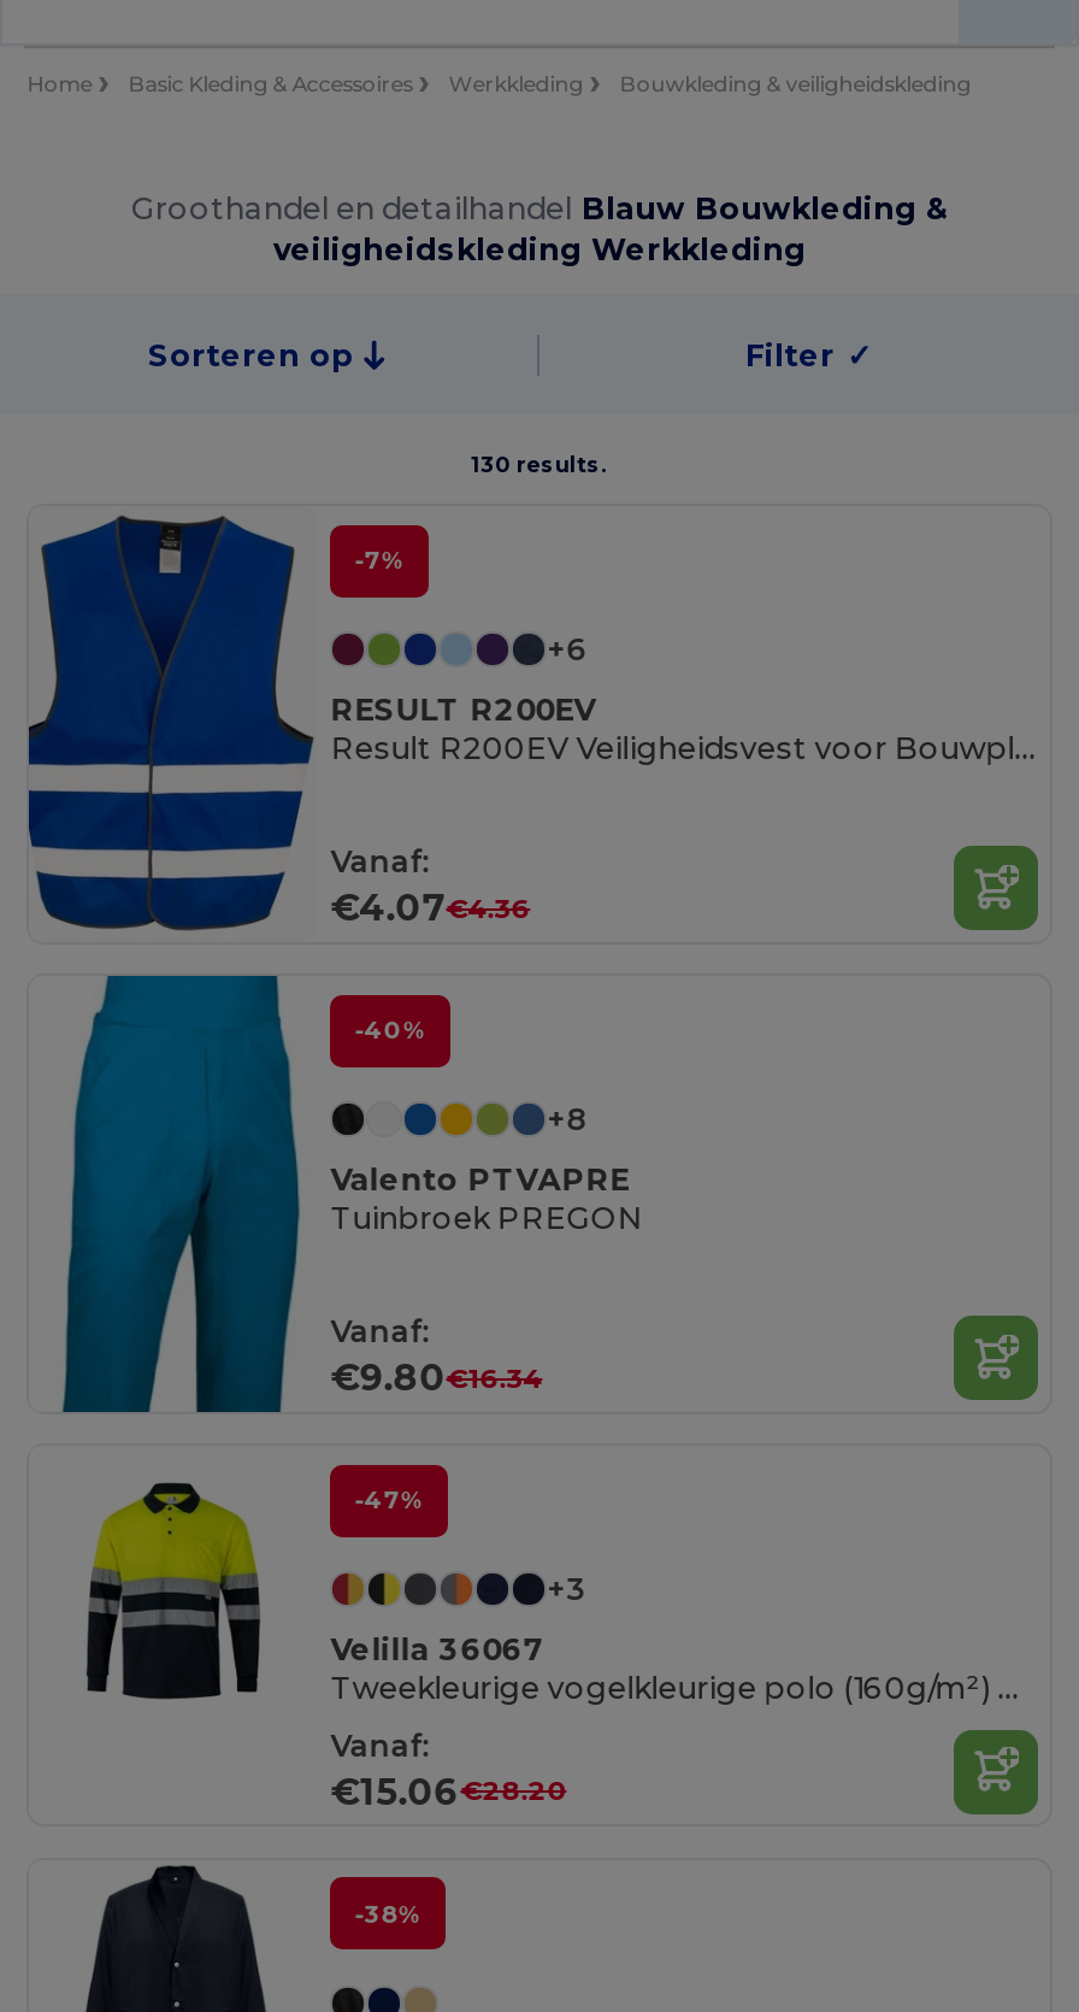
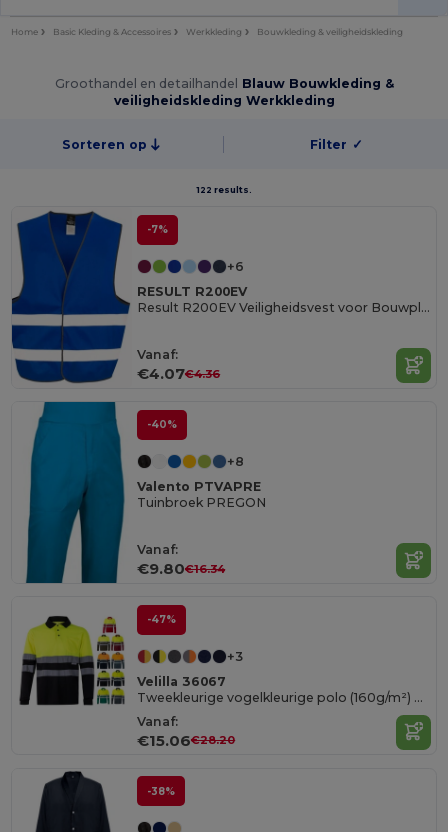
[471,454,608,478] 130 results. -> [196,185,252,195] 122 results.
[46,1479,301,1706] [image] -> [18,612,126,706] [image]

